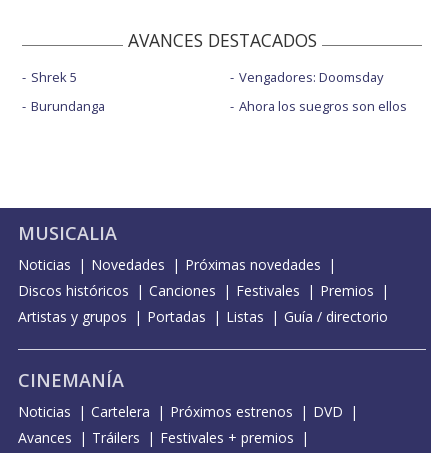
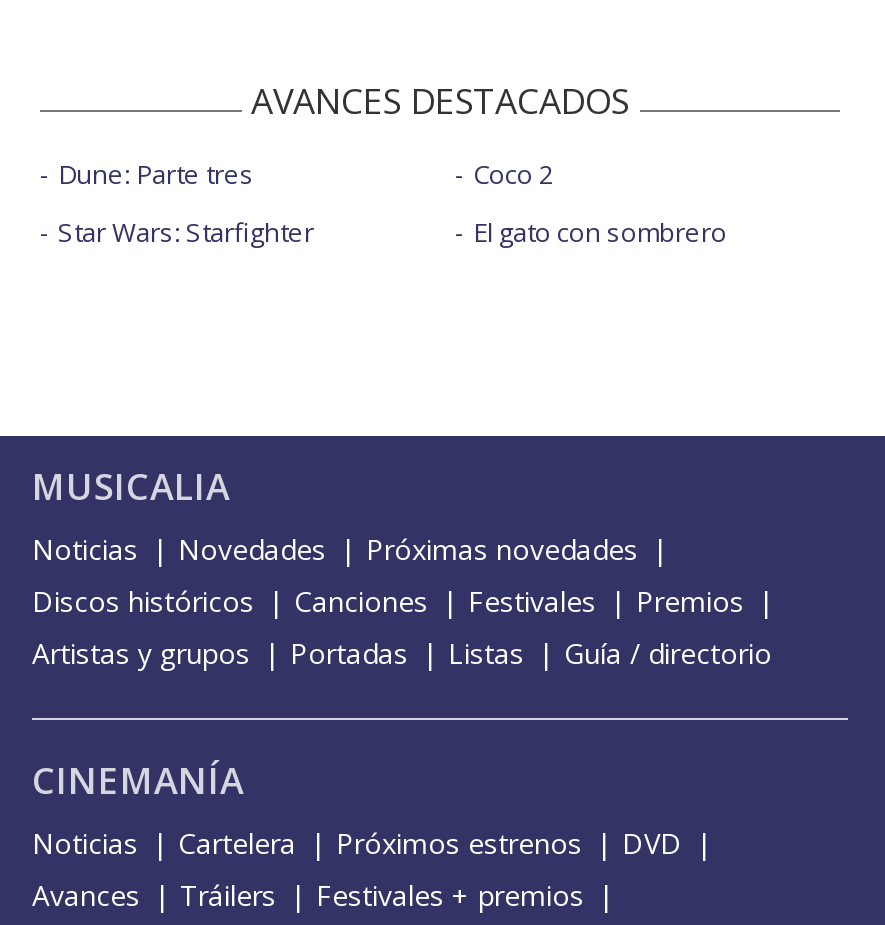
[31,68,77,86] Shrek 5 -> [58,156,254,192] Dune: Parte tres
[238,68,382,86] Vengadores: Doomsday -> [473,156,553,192] Coco 2
[31,97,105,115] Burundanga -> [58,214,314,250] Star Wars: Starfighter
[238,97,406,115] Ahora los suegros son ellos -> [473,214,727,250] El gato con sombrero

